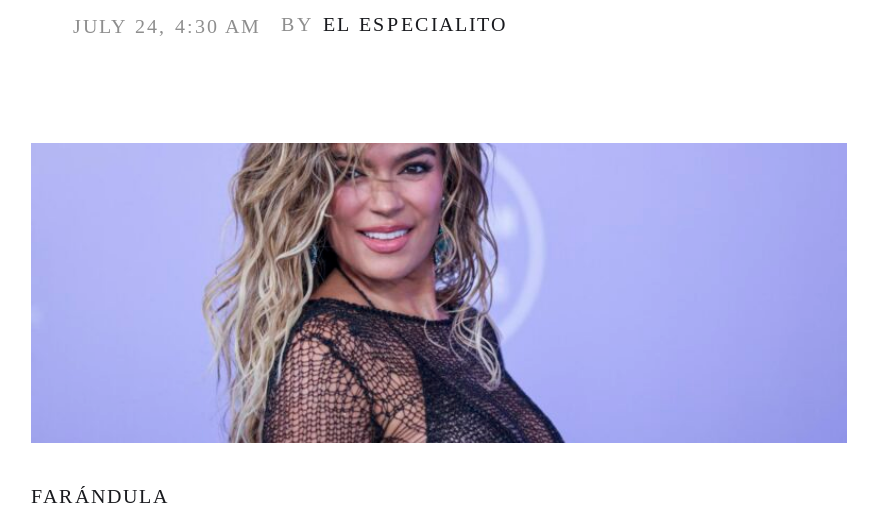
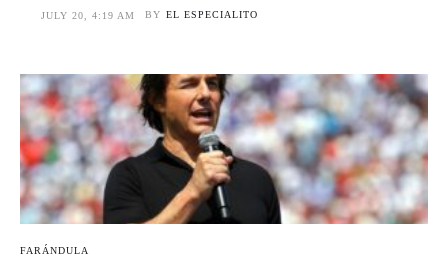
[73,14,507,38] JULY 24, 4:30 AM BY EL ESPECIALITO -> [41,9,258,21] JULY 20, 4:19 AM BY EL ESPECIALITO
[31,141,849,445] [image] -> [19,73,429,225] [image]

